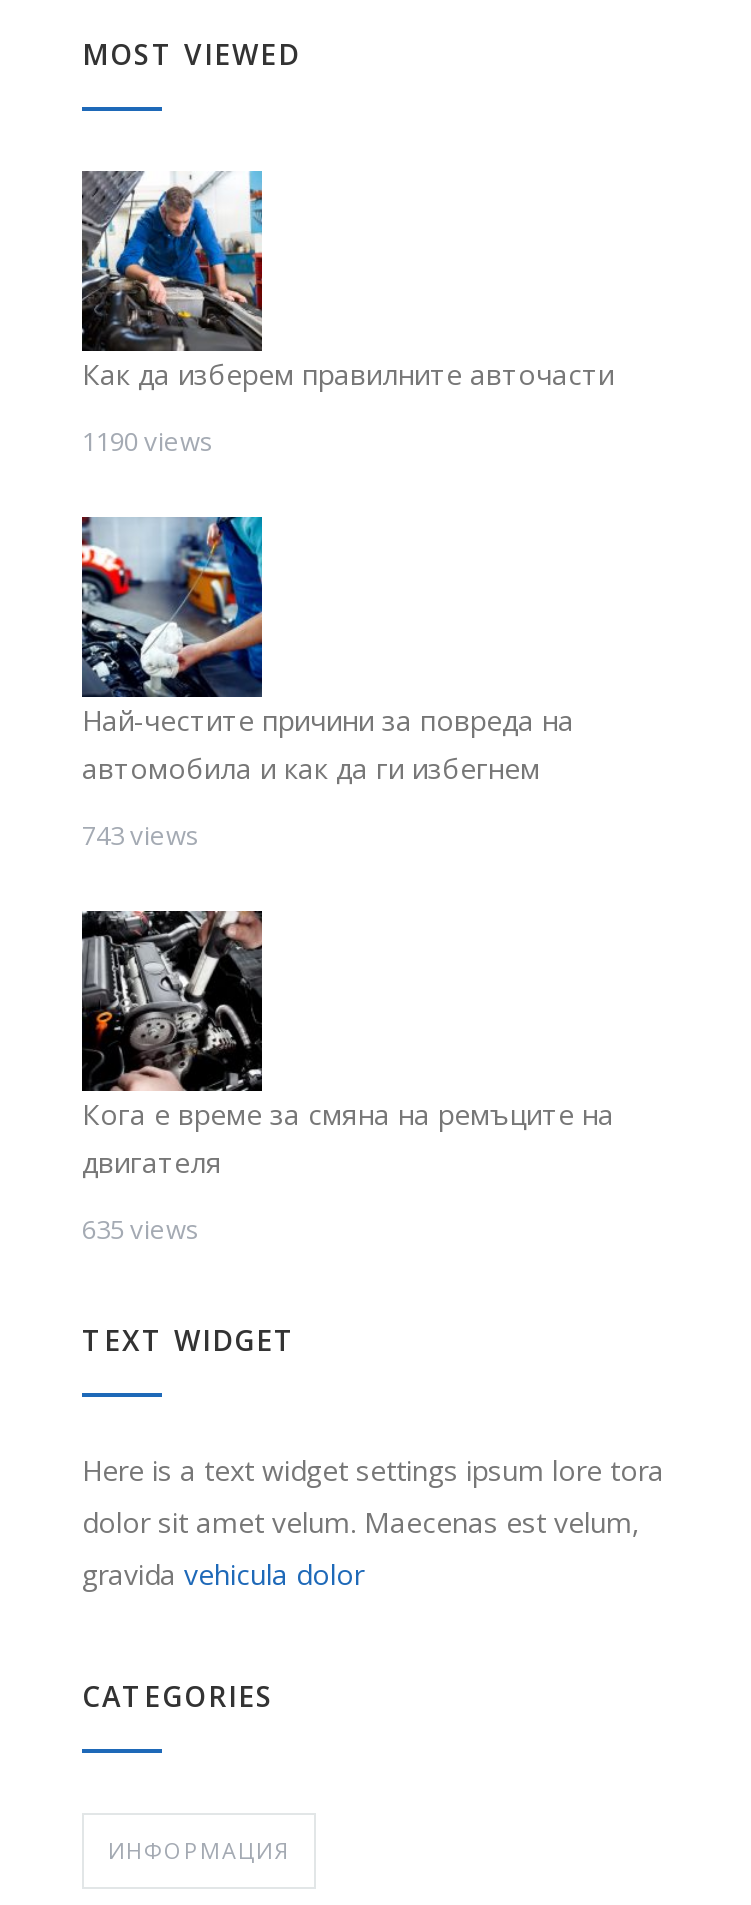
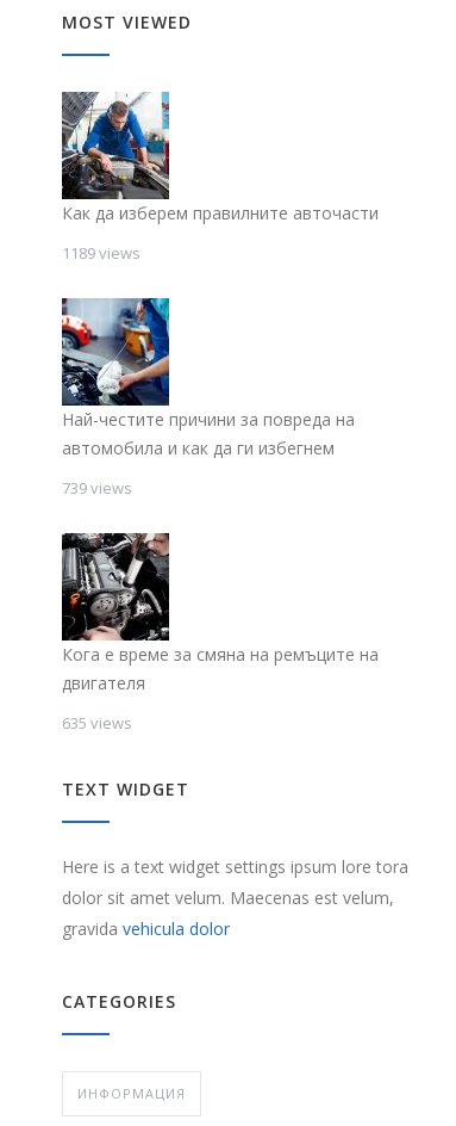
[82,423,214,459] 1190 views -> [62,242,140,264] 1189 views
[82,817,200,853] 743 views -> [62,477,132,499] 739 views

